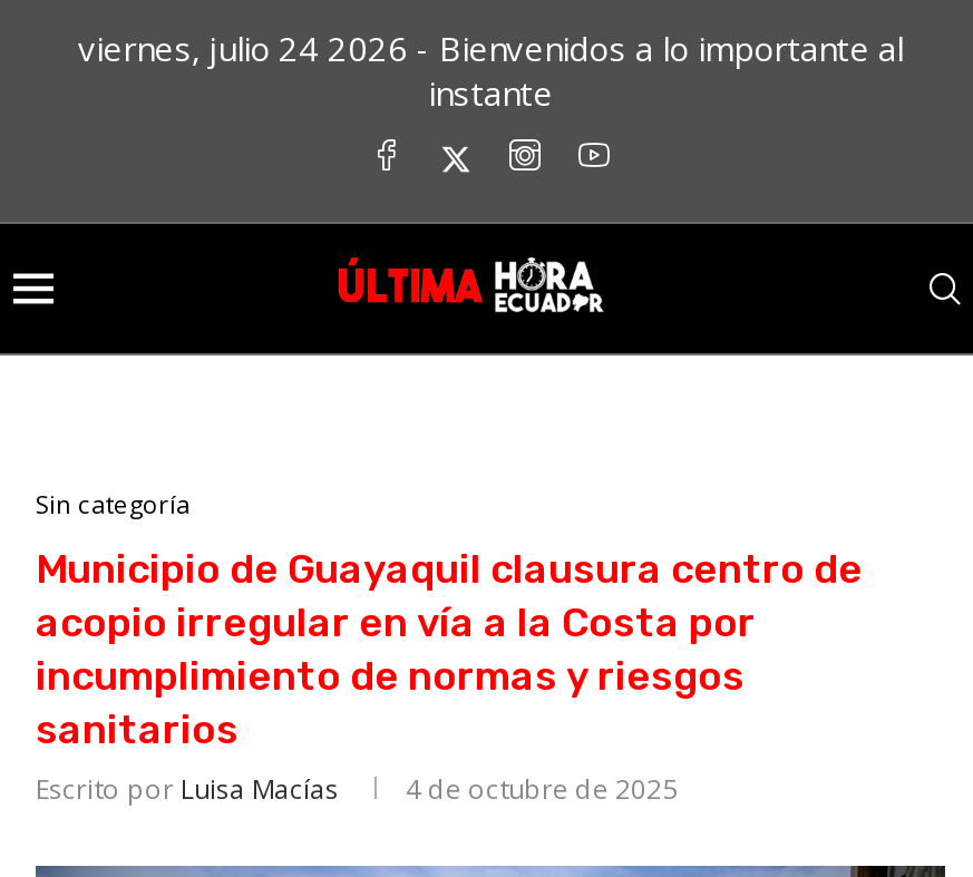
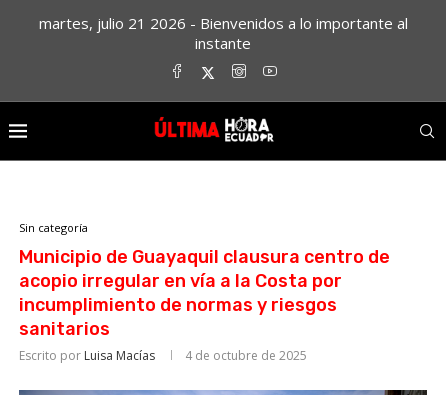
[78,26,903,70] viernes, julio 24 2026 - Bienvenidos a lo importante al -> [38,13,407,33] martes, julio 21 2026 - Bienvenidos a lo importante al

